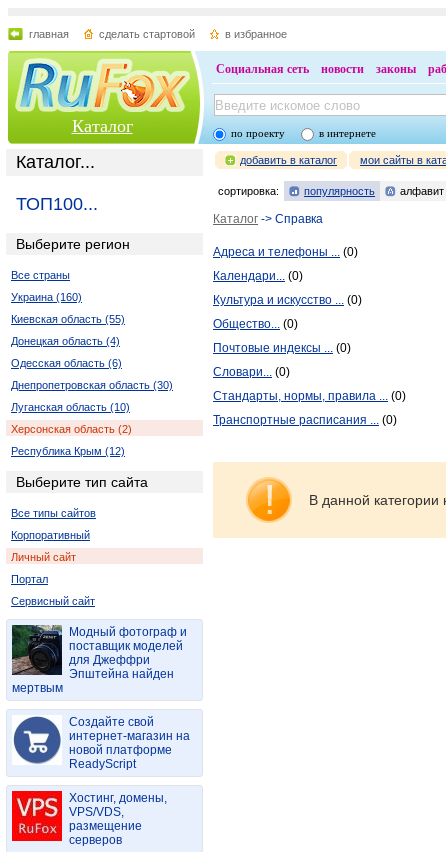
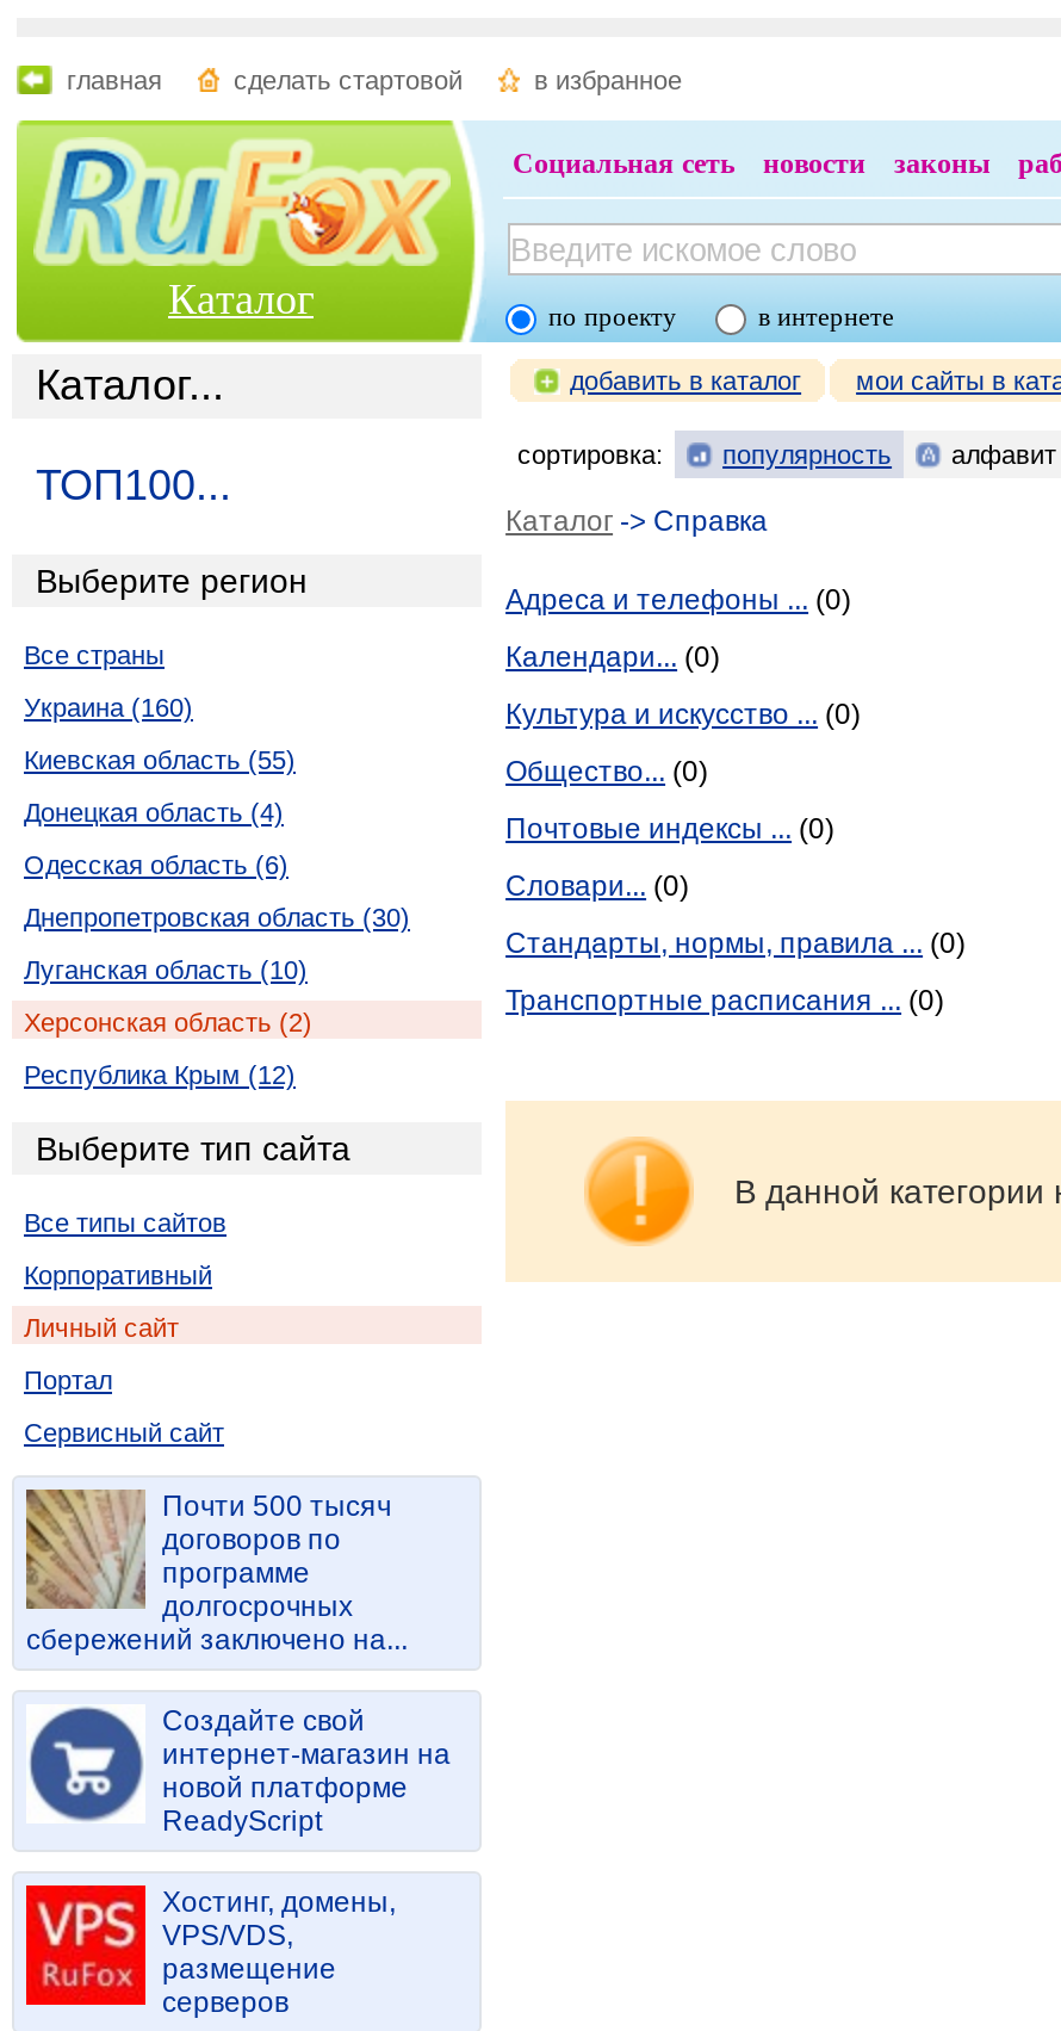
[11,624,187,695] [image] | Модный фотограф и | поставщик моделей | для Джеффри | Эпштейна найден | мертвым -> [24,1487,408,1657] [image] | Почти 500 тысяч | договоров по | программе | долгосрочных | сбережений заключено на...

